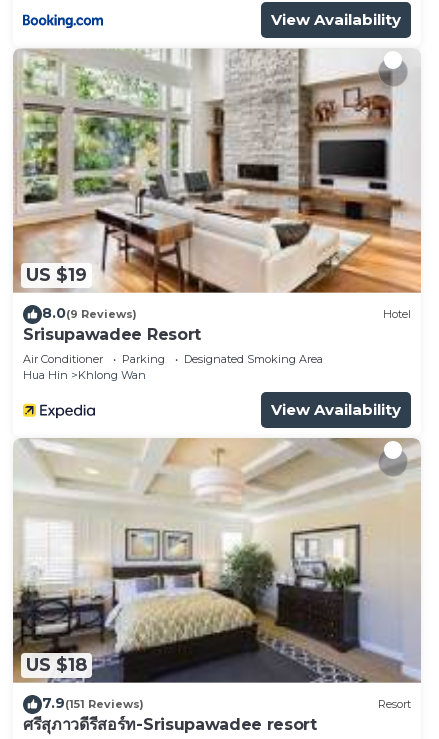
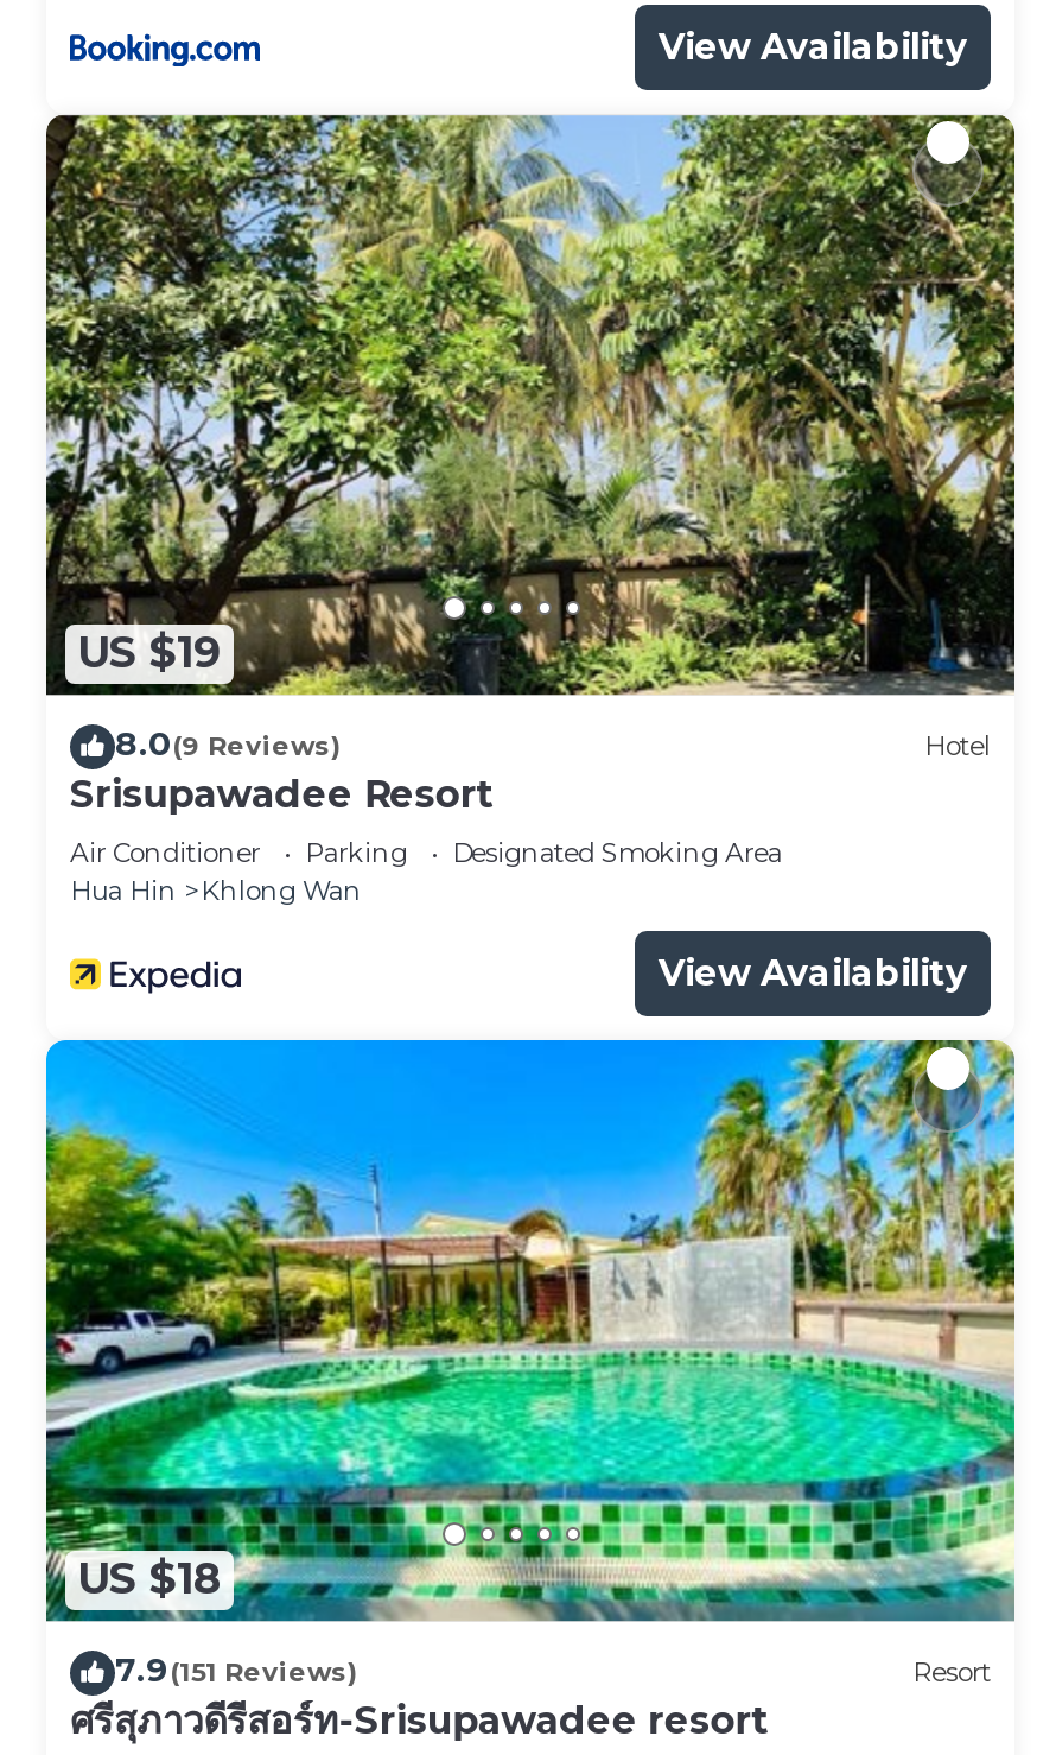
[12,48,422,293] [image] -> [44,114,1017,698] [image]
[12,437,421,683] [image] -> [44,1038,1017,1624] [image]

